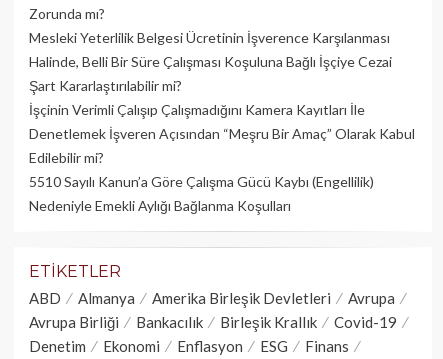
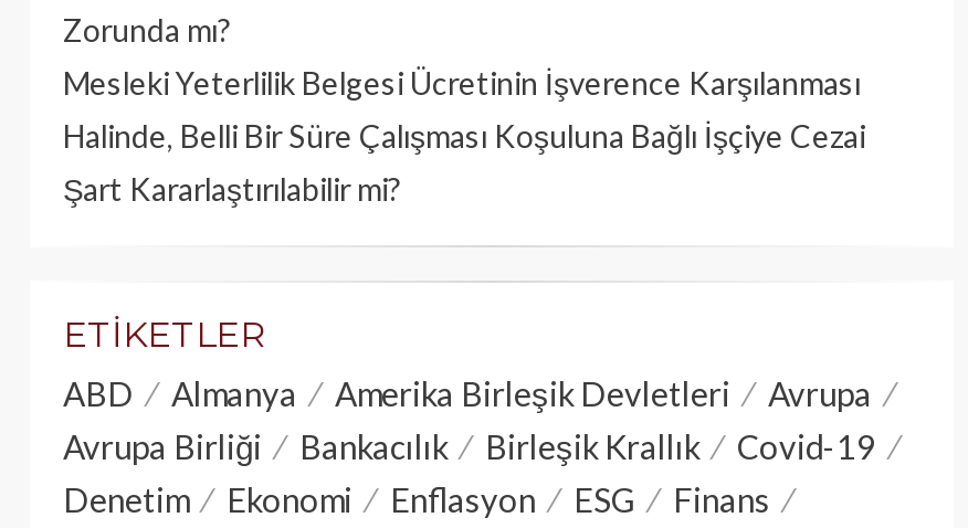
[29,101,415,214] İşçinin Verimli Çalışıp Çalışmadığını Kamera Kayıtları İle | Denetlemek İşveren Açısından “Meşru Bir Amaç” Olarak Kabul | Edilebilir mi? | 5510 Sayılı Kanun’a Göre Çalışma Gücü Kaybı (Engellilik) | Nedeniyle Emekli Aylığı Bağlanma Koşulları -> none

